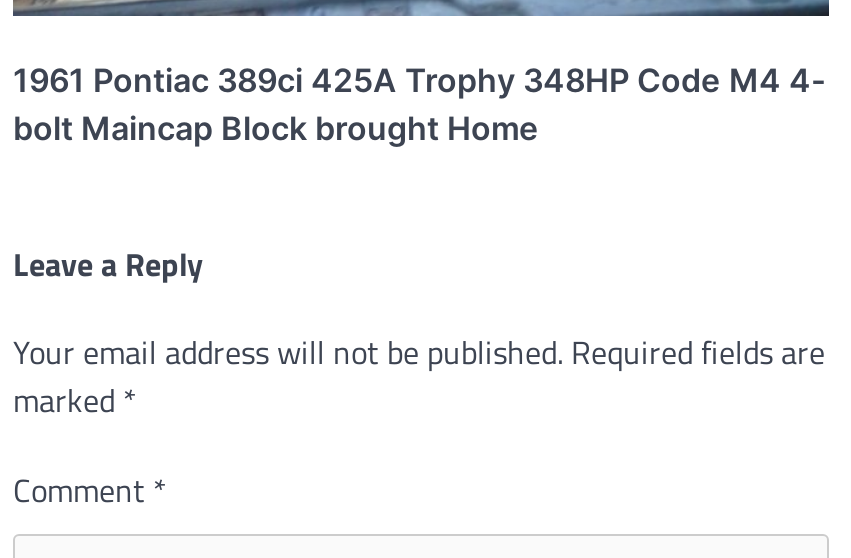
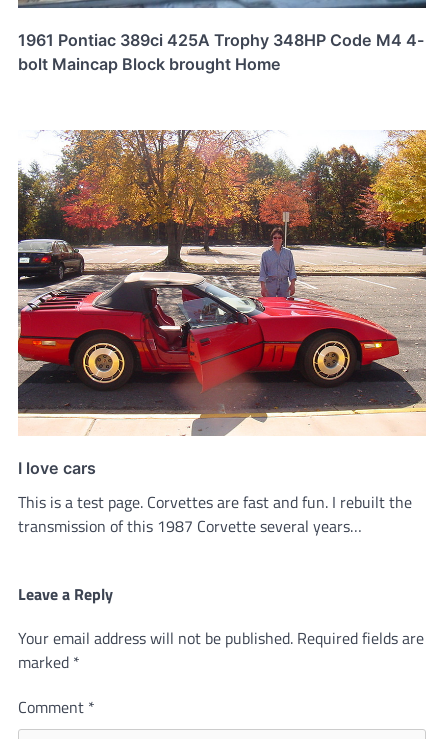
none -> [17,129,427,538] [image] | I love cars | This is a test page. Corvettes are fast and fun. I rebuilt the | transmission of this 1987 Corvette several years…

